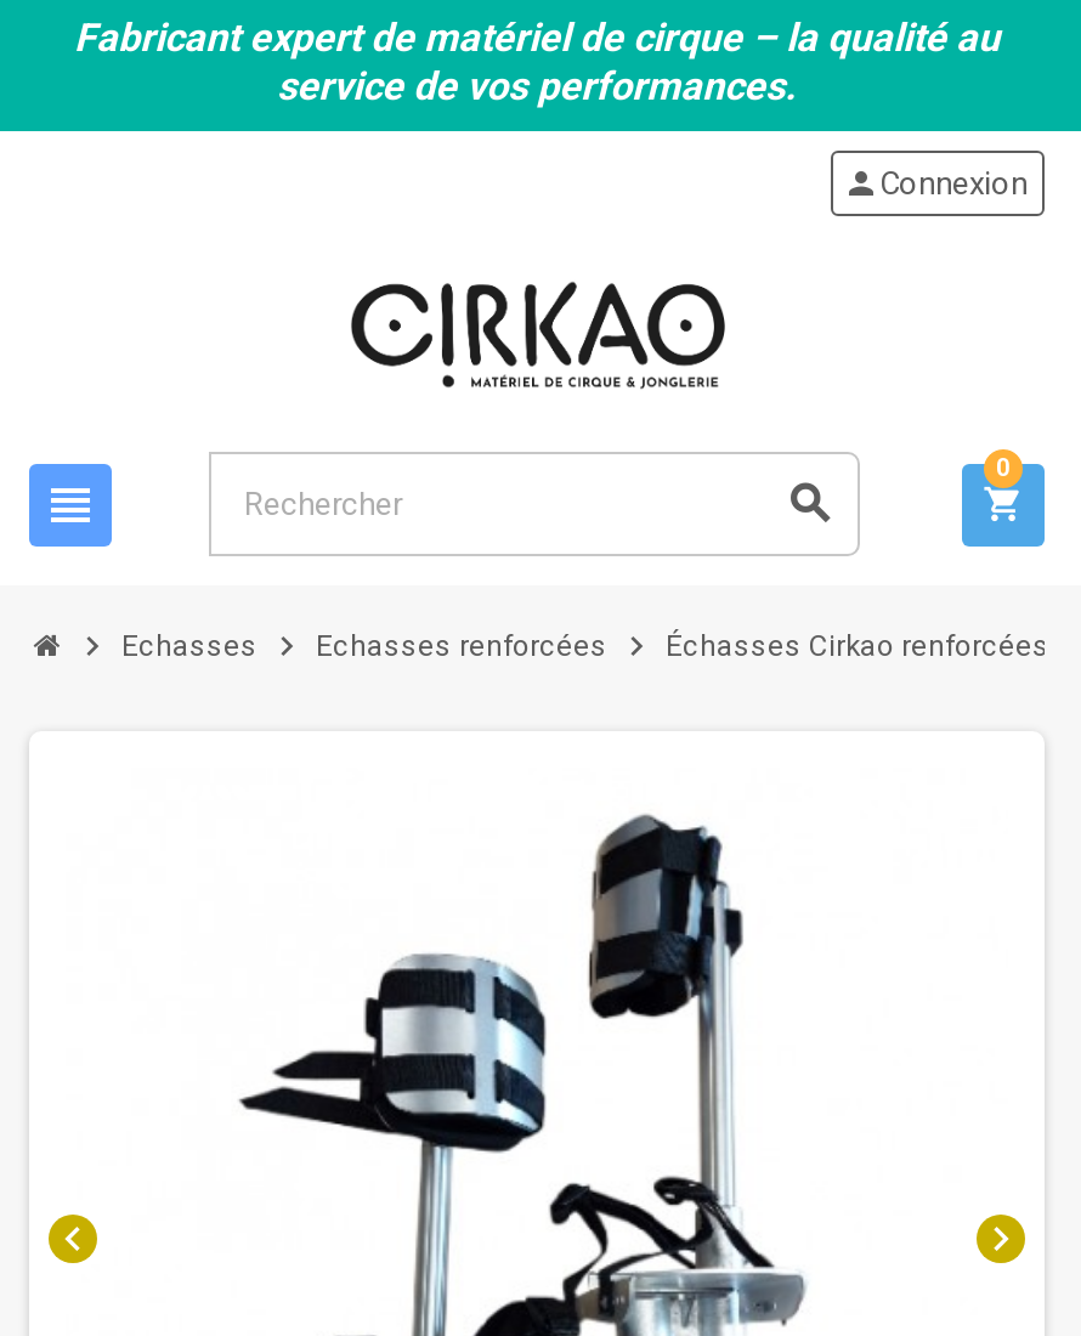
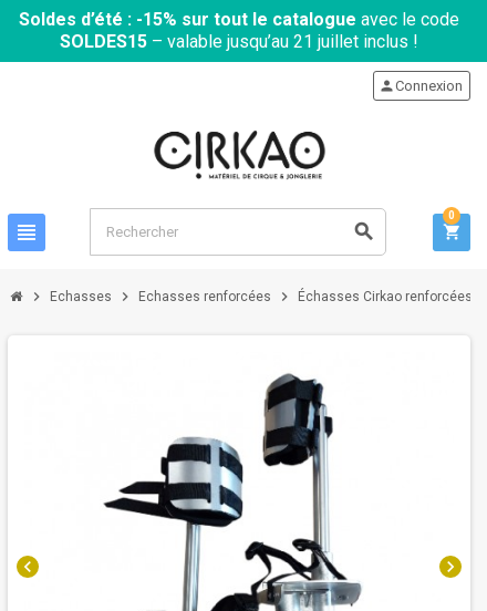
[74,15,1000,109] Fabricant expert de matériel de cirque – la qualité au | service de vos performances. -> [19,9,459,52] Soldes d’été : -15% sur tout le catalogue avec le code | SOLDES15 – valable jusqu’au 21 juillet inclus !

